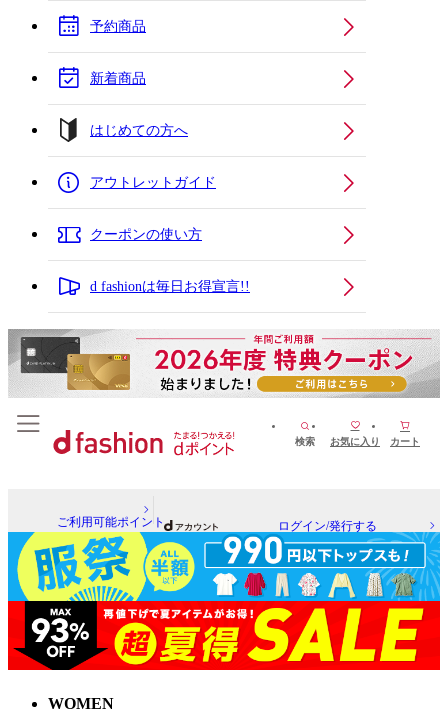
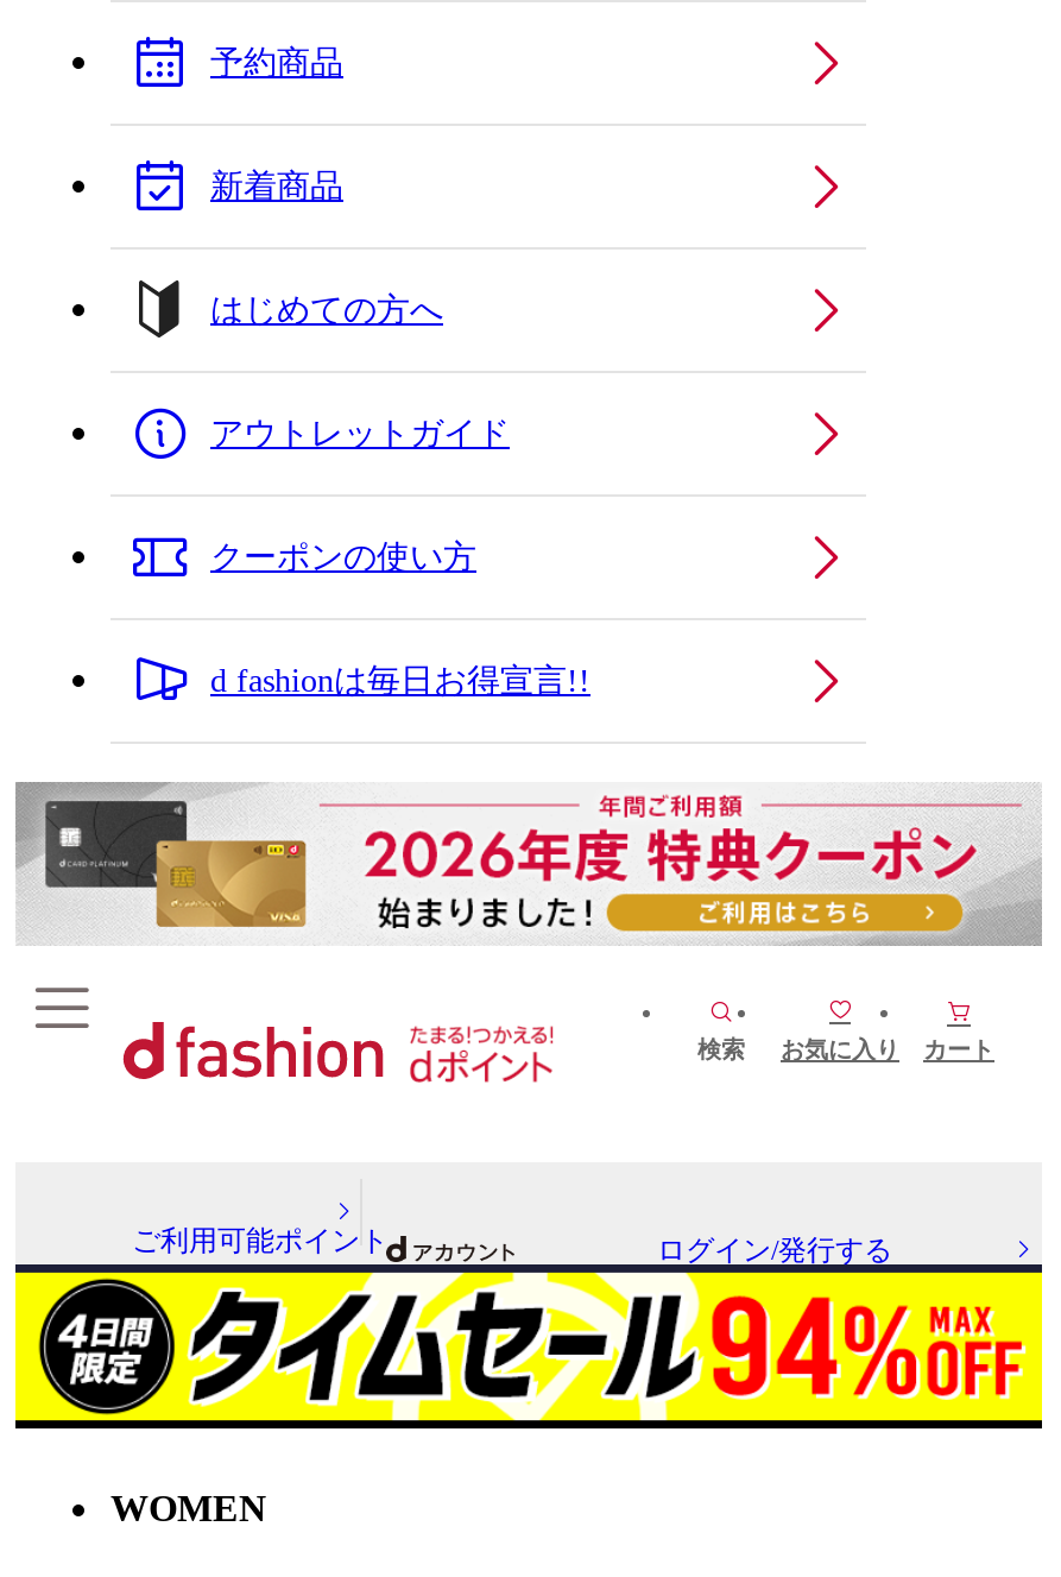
[7,531,441,671] [image] -> [13,1262,1044,1431] [image]

